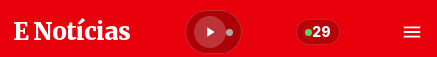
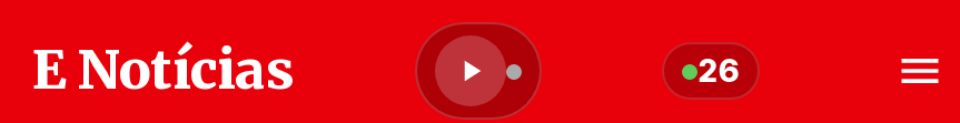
[312,23,331,40] 29 -> [698,51,740,89] 26

